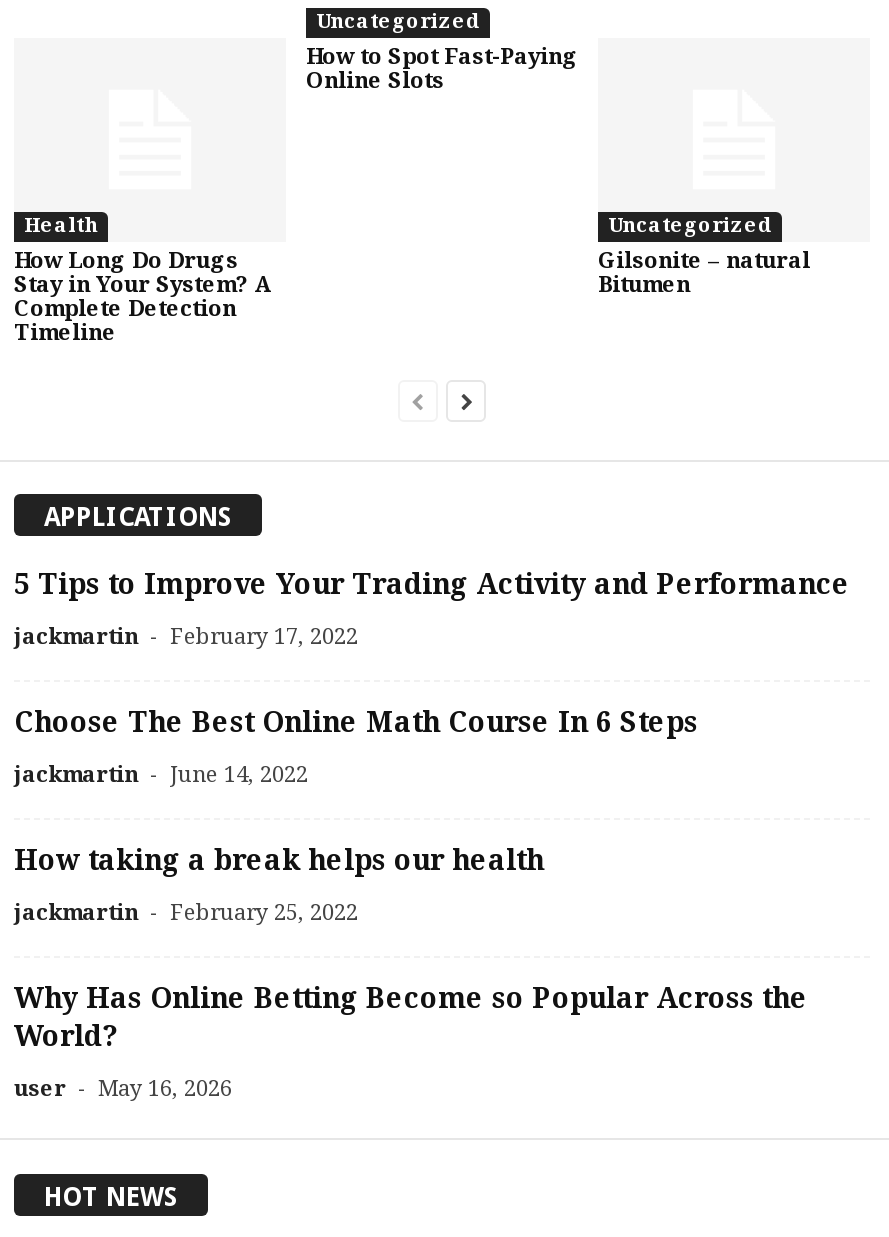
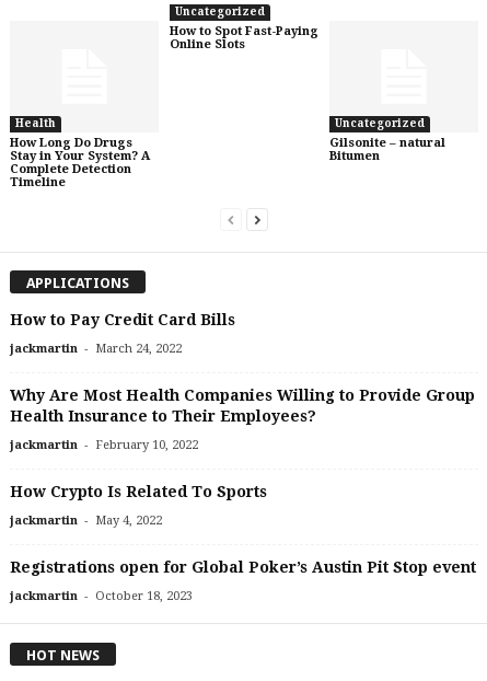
[14,568,858,600] 5 Tips to Improve Your Trading Activity and Performance -> [10,311,235,329] How to Pay Credit Card Bills
[14,620,358,650] jackmartin - February 17, 2022 -> [10,340,182,356] jackmartin - March 24, 2022
[14,706,698,738] Choose The Best Online Math Course In 6 Steps -> [10,387,475,425] Why Are Most Health Companies Willing to Provide Group | Health Insurance to Their Employees?
[14,758,308,788] jackmartin - June 14, 2022 -> [10,436,198,452] jackmartin - February 10, 2022
[14,844,544,876] How taking a break helps our health -> [10,483,267,500] How Crypto Is Related To Sports
[14,896,358,926] jackmartin - February 25, 2022 -> [10,511,162,528] jackmartin - May 4, 2022
[14,982,808,1052] Why Has Online Betting Become so Popular Across the | World? -> [10,558,476,576] Registrations open for Global Poker’s Austin Pit Stop event
[14,1072,232,1102] user - May 16, 2026 -> [10,587,193,603] jackmartin - October 18, 2023

